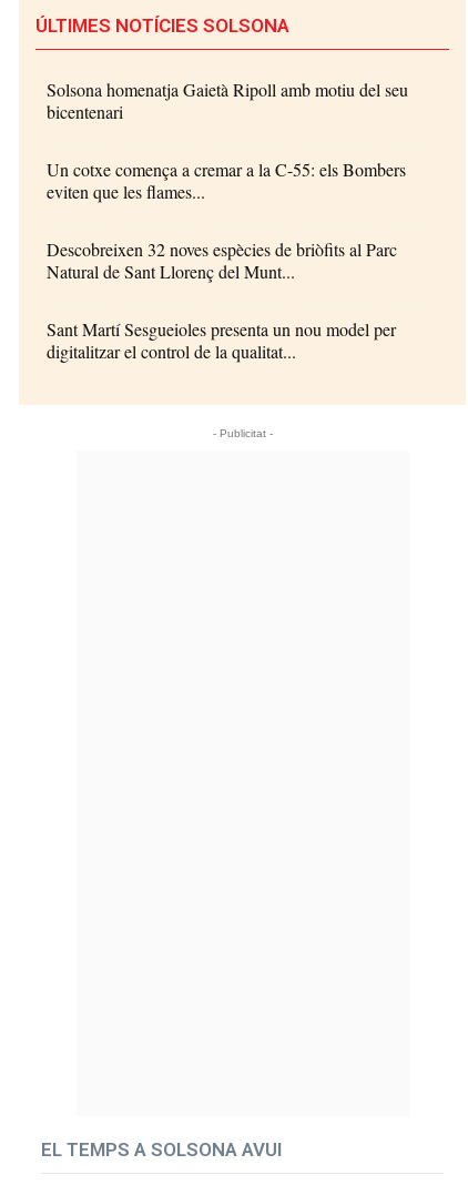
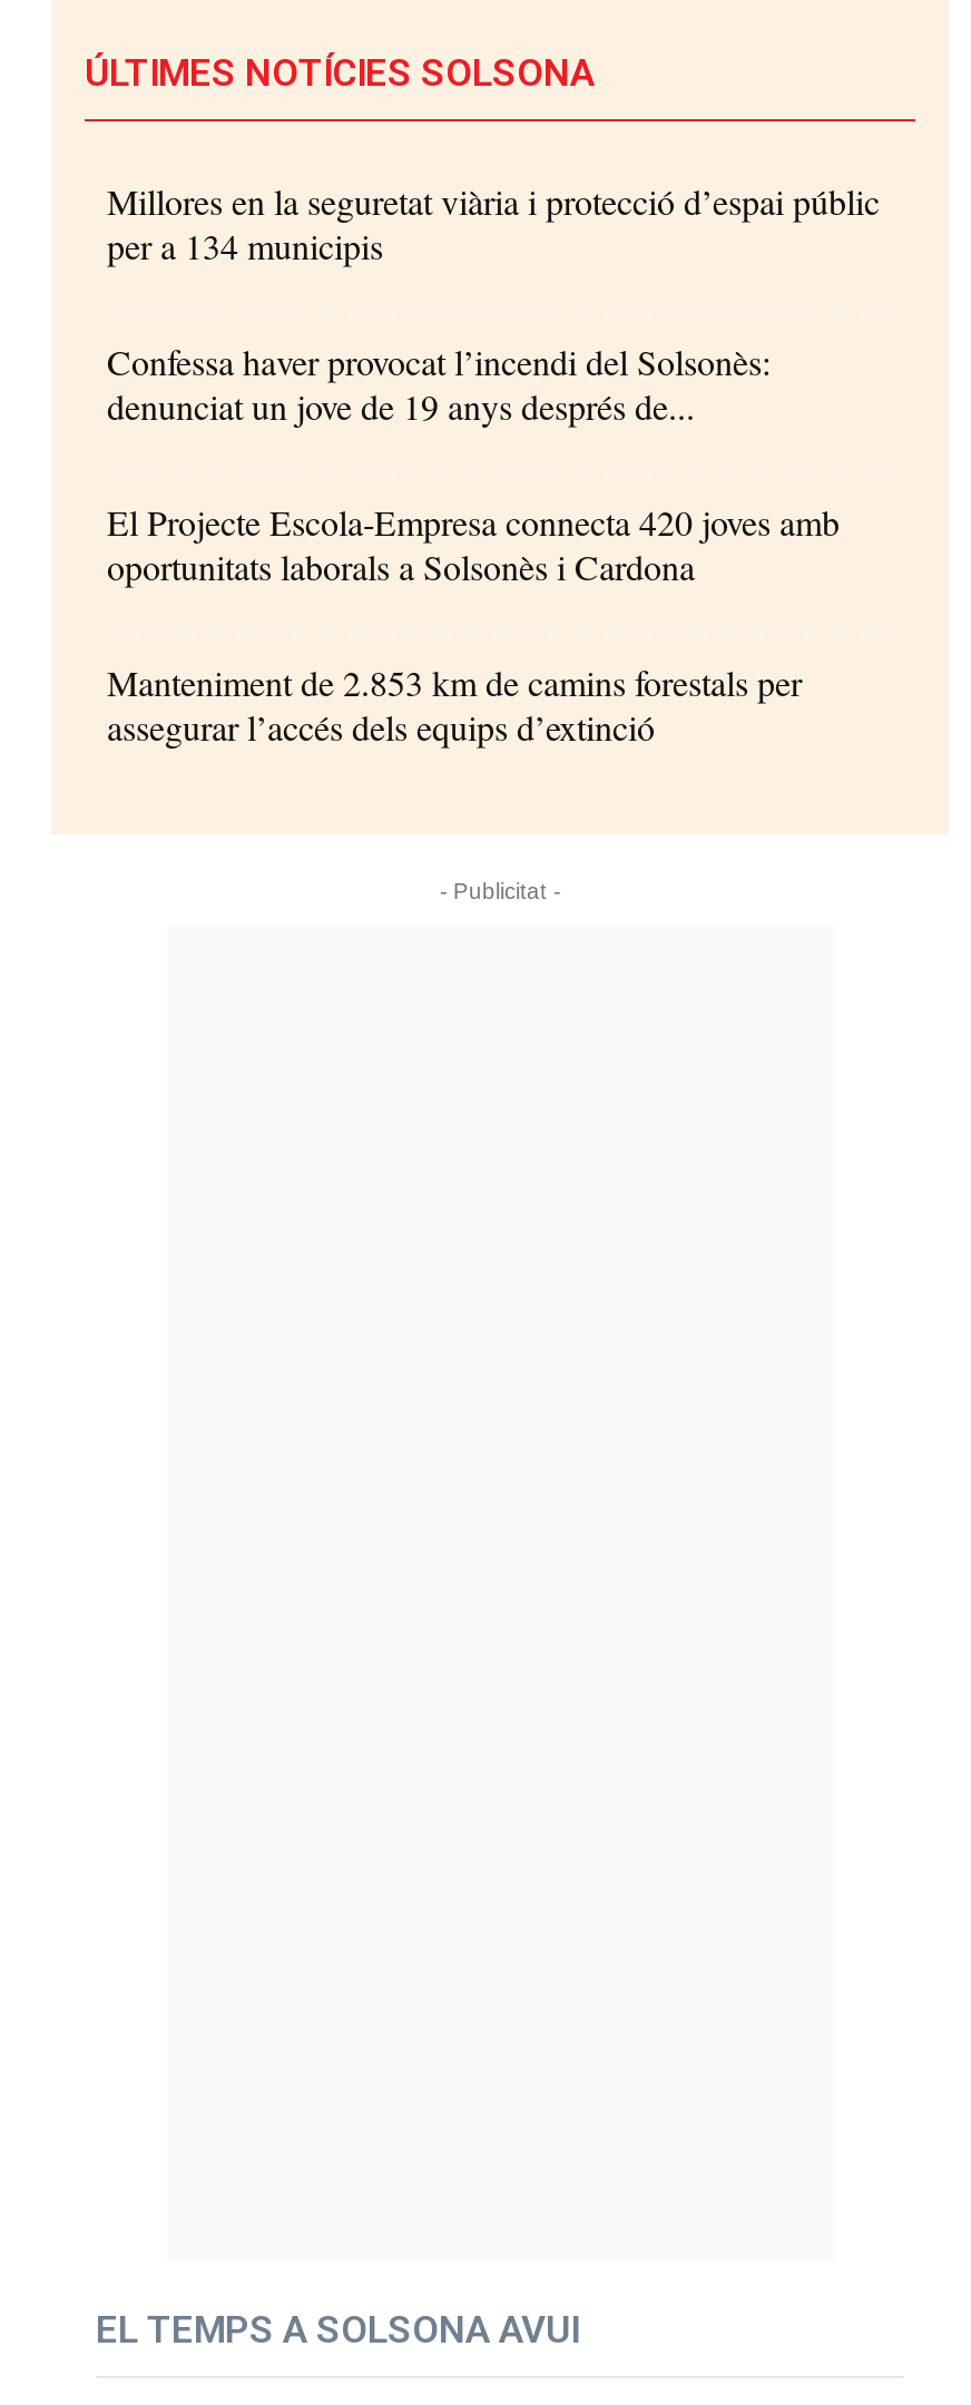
[47,77,408,123] Solsona homenatja Gaietà Ripoll amb motiu del seu | bicentenari -> [107,176,880,268] Millores en la seguretat viària i protecció d’espai públic | per a 134 municipis
[47,157,406,203] Un cotxe comença a cremar a la C-55: els Bombers | eviten que les flames... -> [107,337,771,428] Confessa haver provocat l’incendi del Solsonès: | denunciat un jove de 19 anys després de...
[47,237,397,282] Descobreixen 32 noves espècies de briòfits al Parc | Natural de Sant Llorenç del Munt... -> [107,497,840,588] El Projecte Escola-Empresa connecta 420 joves amb | oportunitats laborals a Solsonès i Cardona
[47,317,396,362] Sant Martí Sesgueioles presenta un nou model per | digitalitzar el control de la qualitat... -> [107,657,802,749] Manteniment de 2.853 km de camins forestals per | assegurar l’accés dels equips d’extinció

